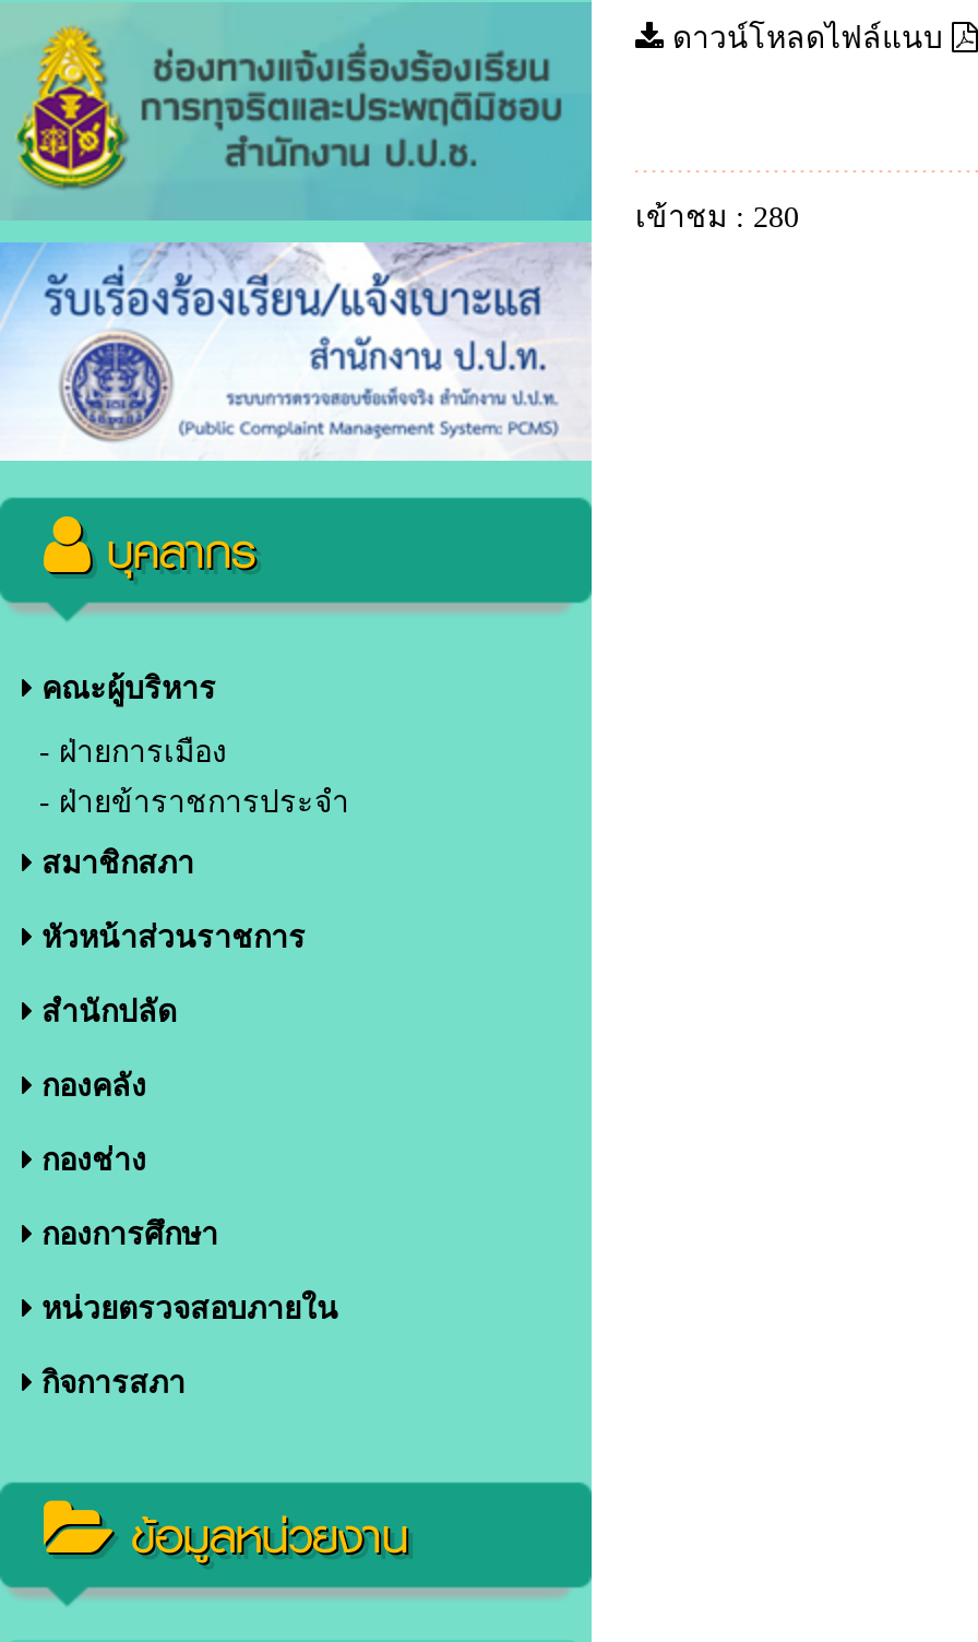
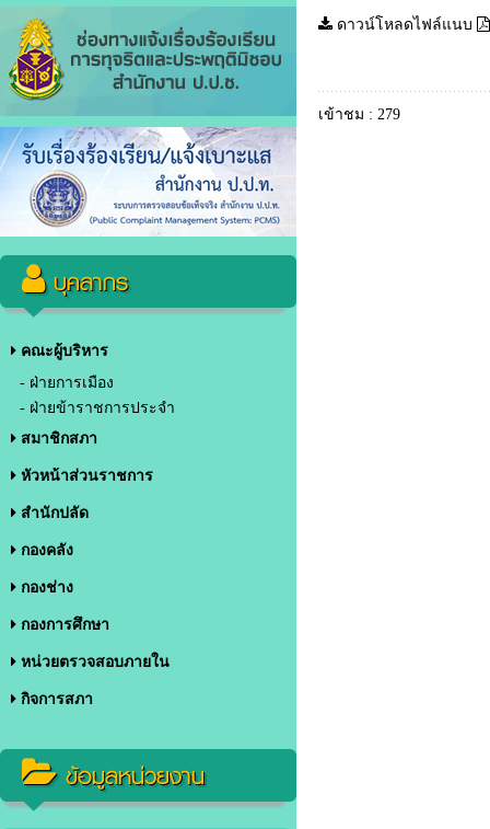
[635,201,799,234] เข้าชม : 280 -> [318,106,400,123] เข้าชม : 279

